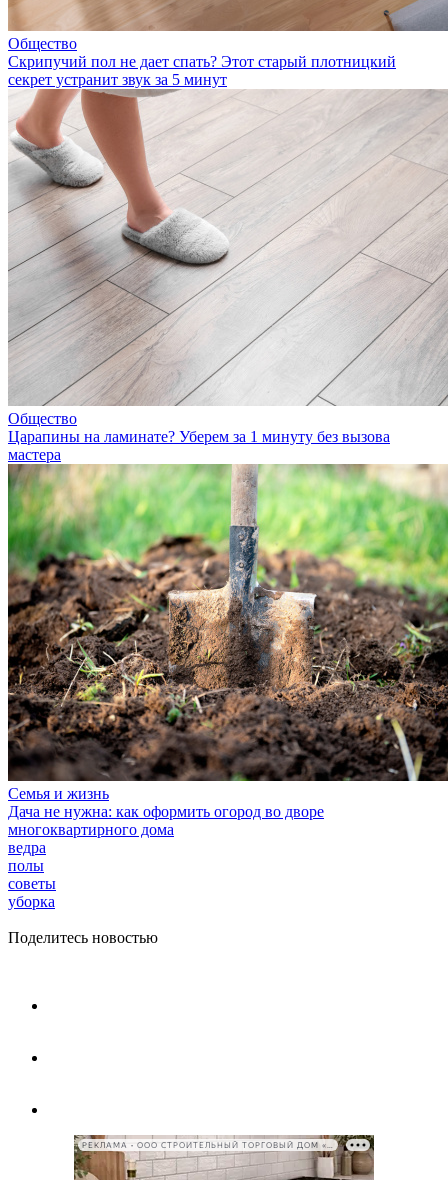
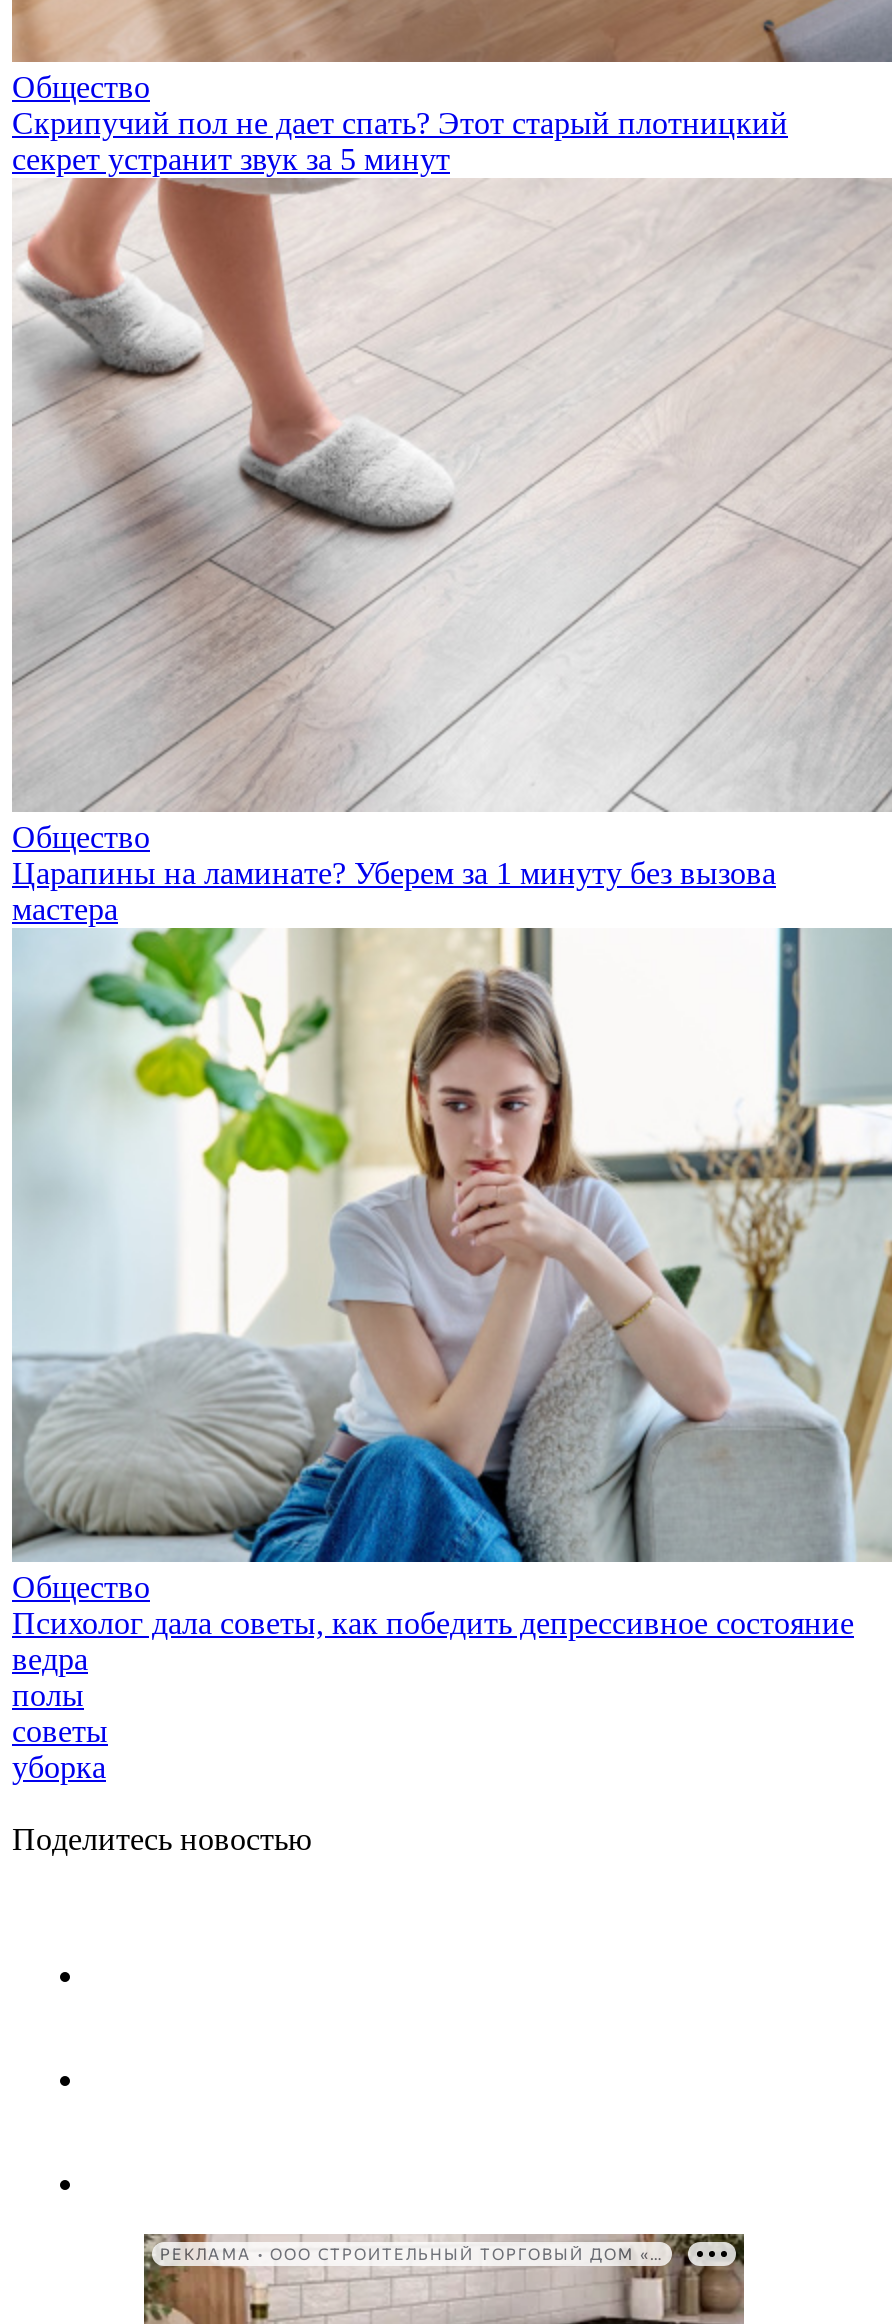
[7,463,445,838] [image] | Семья и жизнь | Дача не нужна: как оформить огород во дворе | многоквартирного дома -> [10,926,886,1641] [image] | Общество | Психолог дала советы, как победить депрессивное состояние

